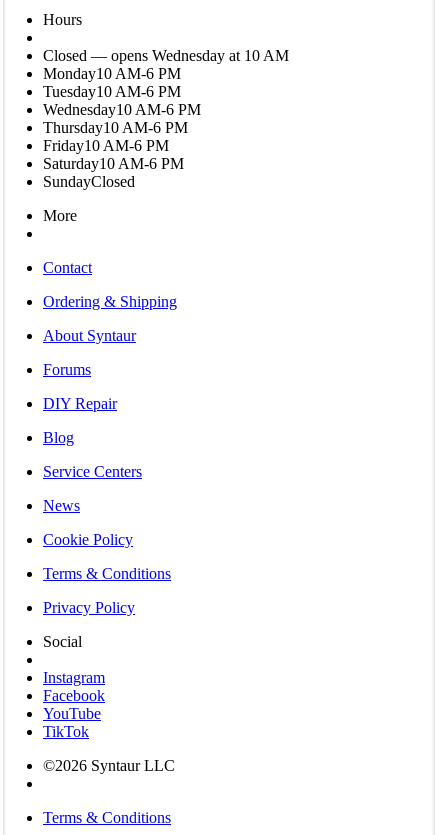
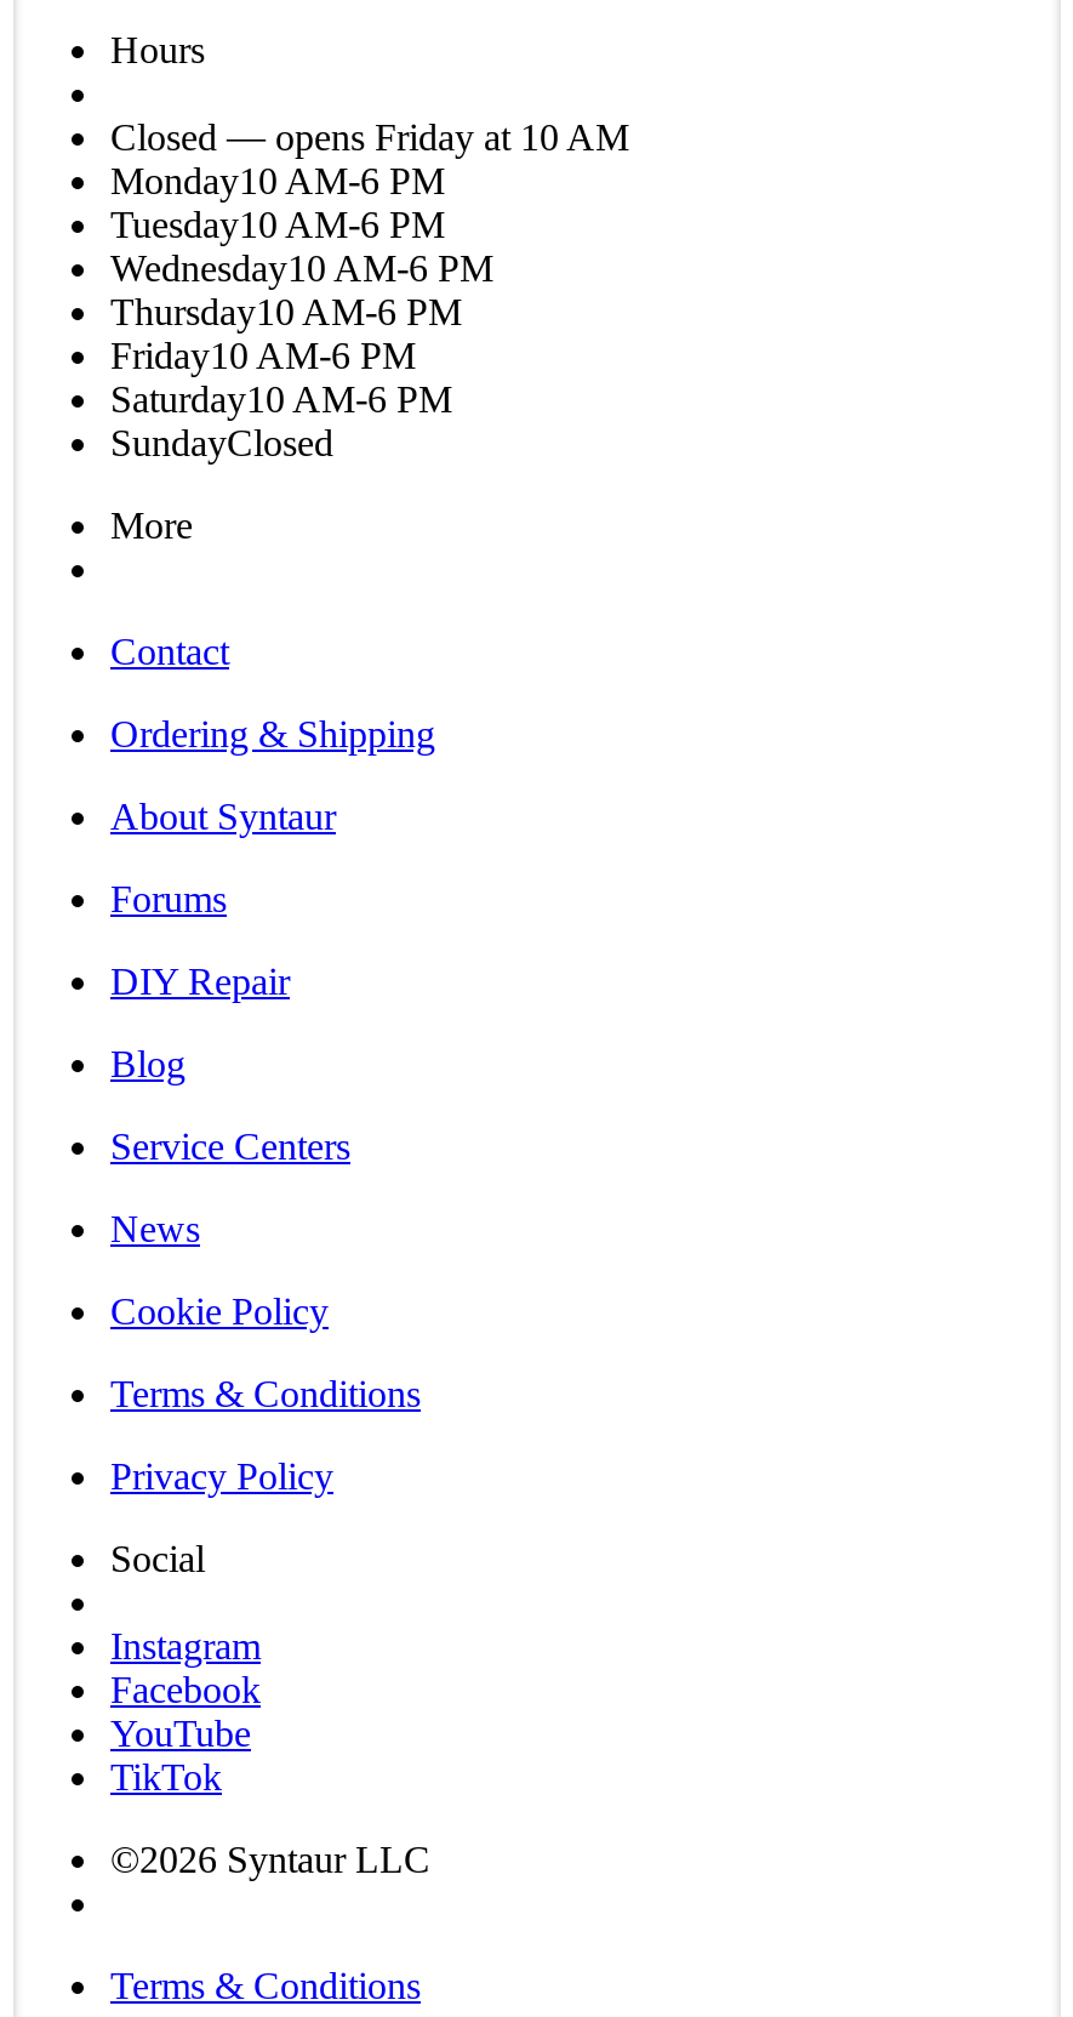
[43,47,289,64] Closed — opens Wednesday at 10 AM -> [110,116,629,158] Closed — opens Friday at 10 AM

